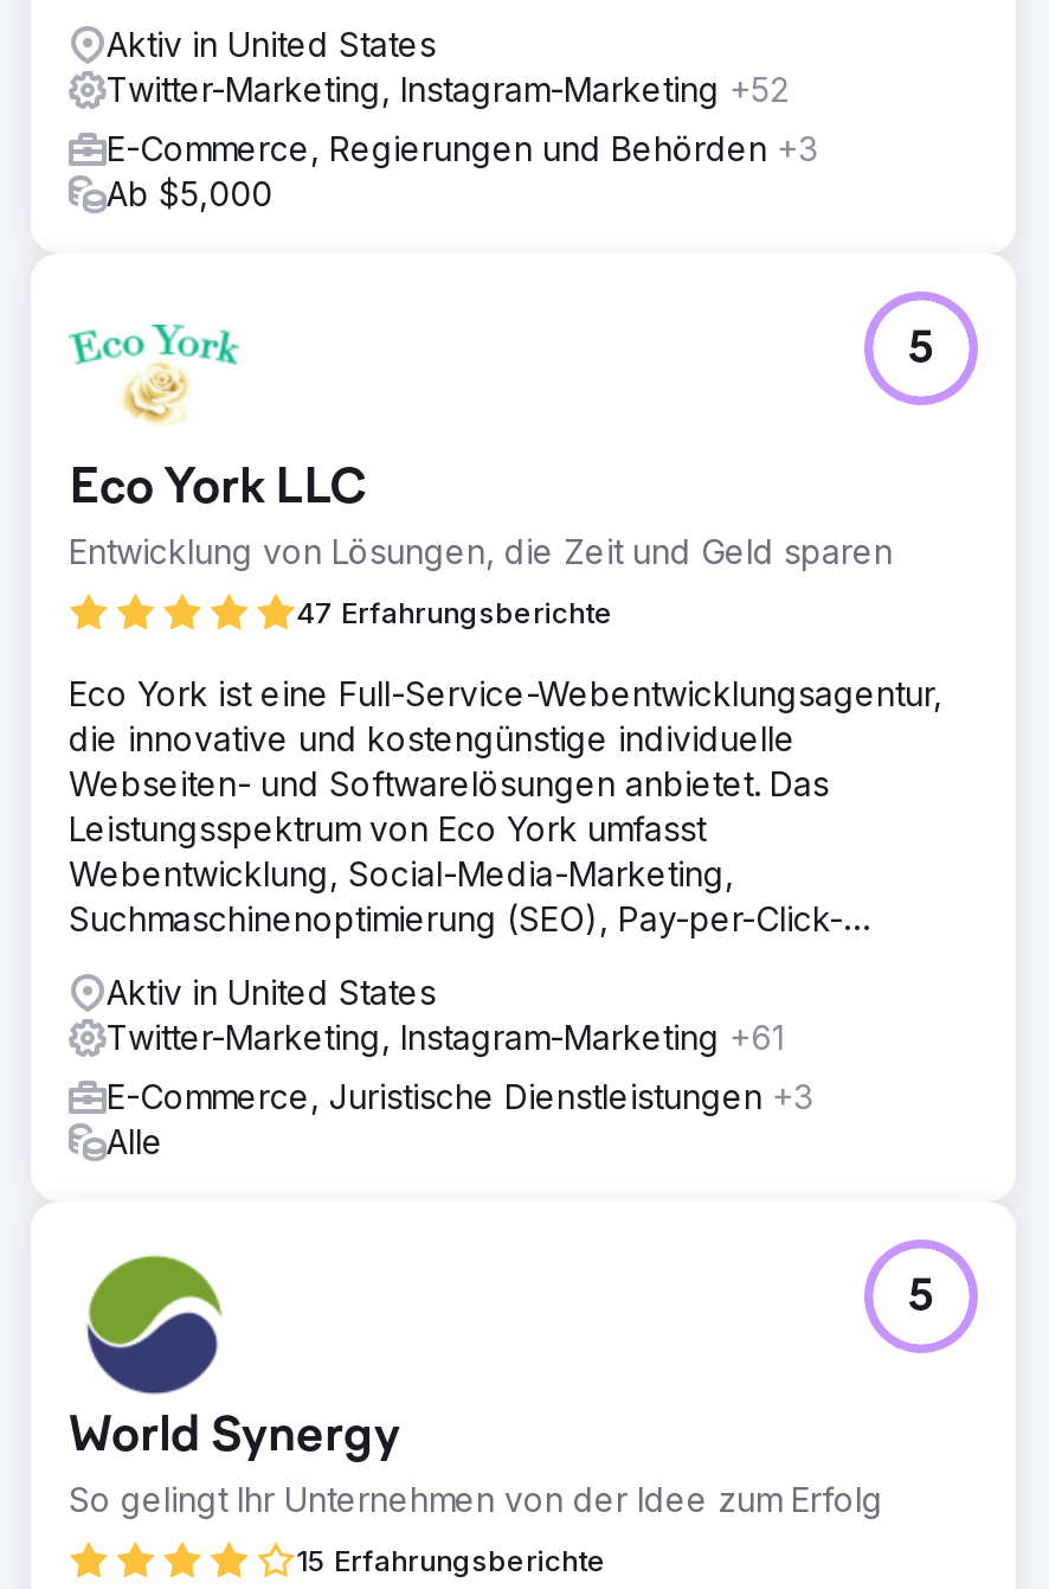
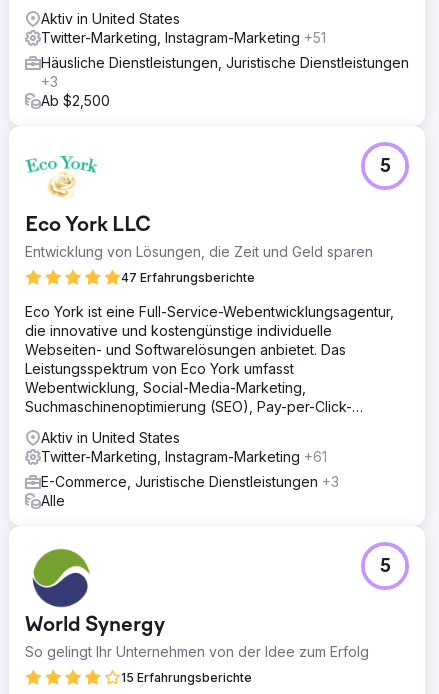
[107,68,789,108] Twitter-Marketing, Instagram-Marketing +52 -> [41,29,326,46] Twitter-Marketing, Instagram-Marketing +51
[107,127,817,212] E-Commerce, Regierungen und Behörden +3 | Ab $5,000 -> [41,54,409,109] Häusliche Dienstleistungen, Juristische Dienstleistungen | +3 | Ab $2,500

